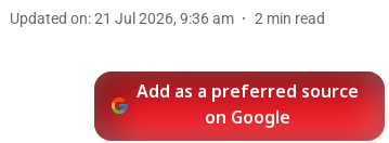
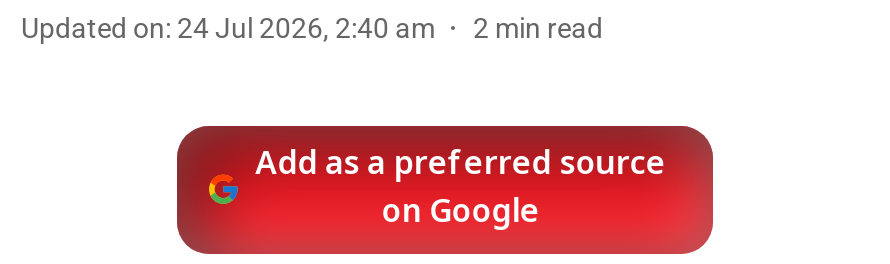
[10,10,234,28] Updated on: 21 Jul 2026, 9:36 am -> [21,12,435,44] Updated on: 24 Jul 2026, 2:40 am

